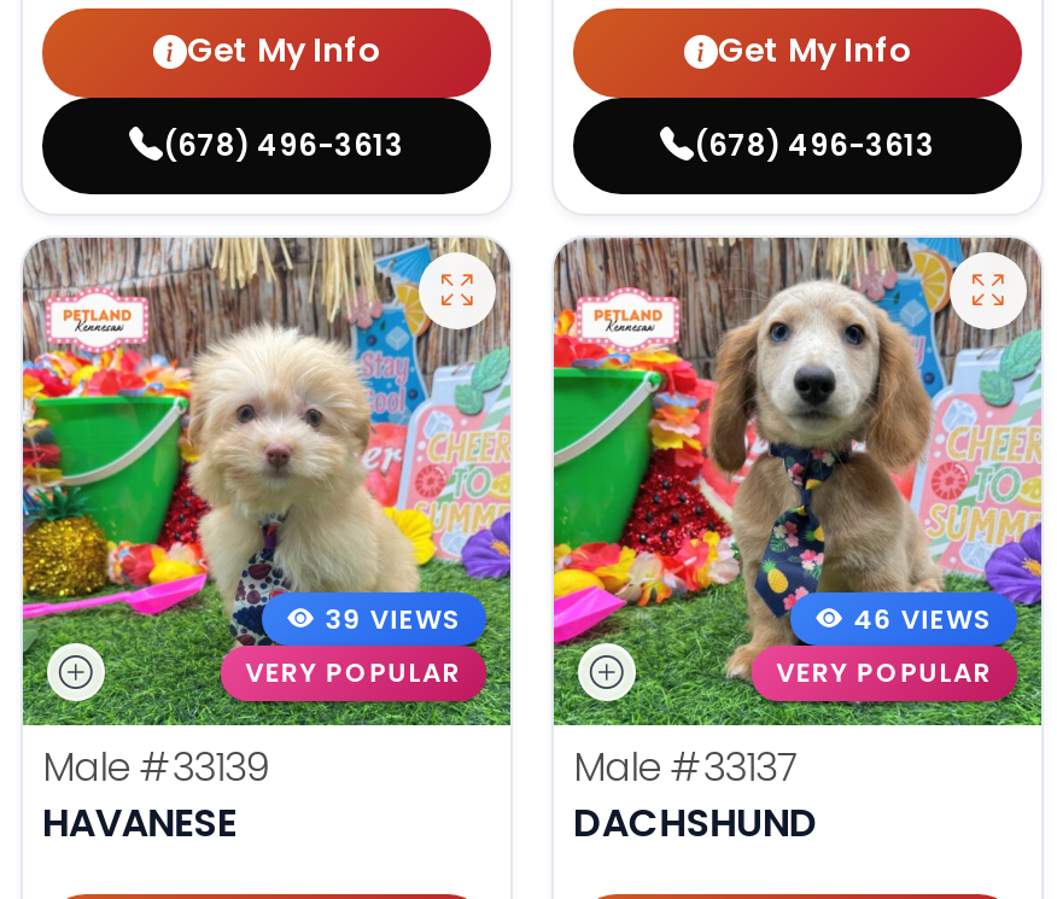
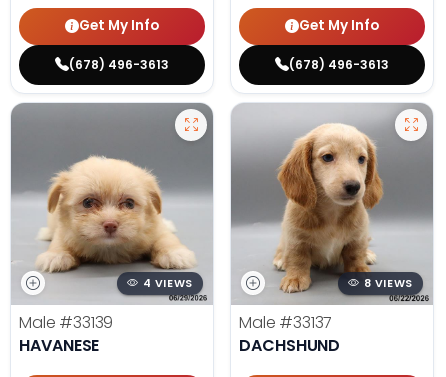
[21,238,510,728] [image] | 39 VIEWS | VERY POPULAR -> [10,103,213,305] [image] | 4 VIEWS
[551,235,1041,725] [image] | 46 VIEWS | VERY POPULAR -> [230,103,433,304] [image] | 8 VIEWS

